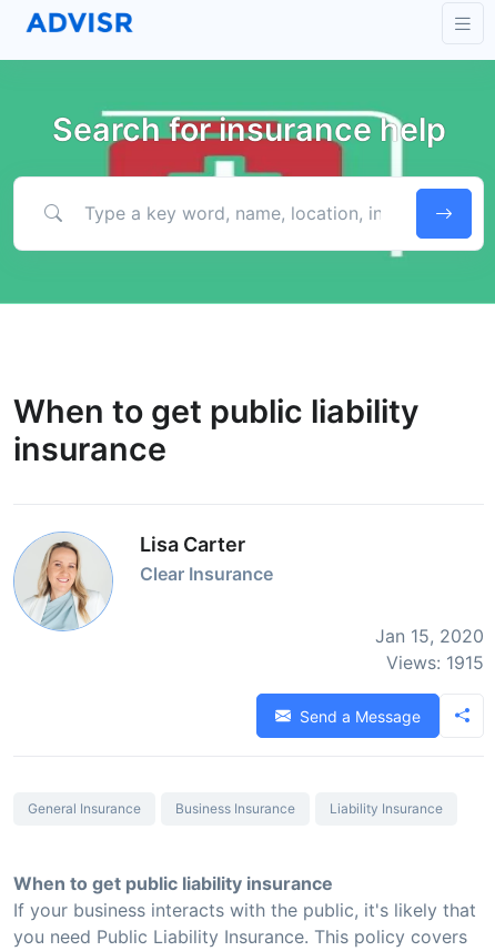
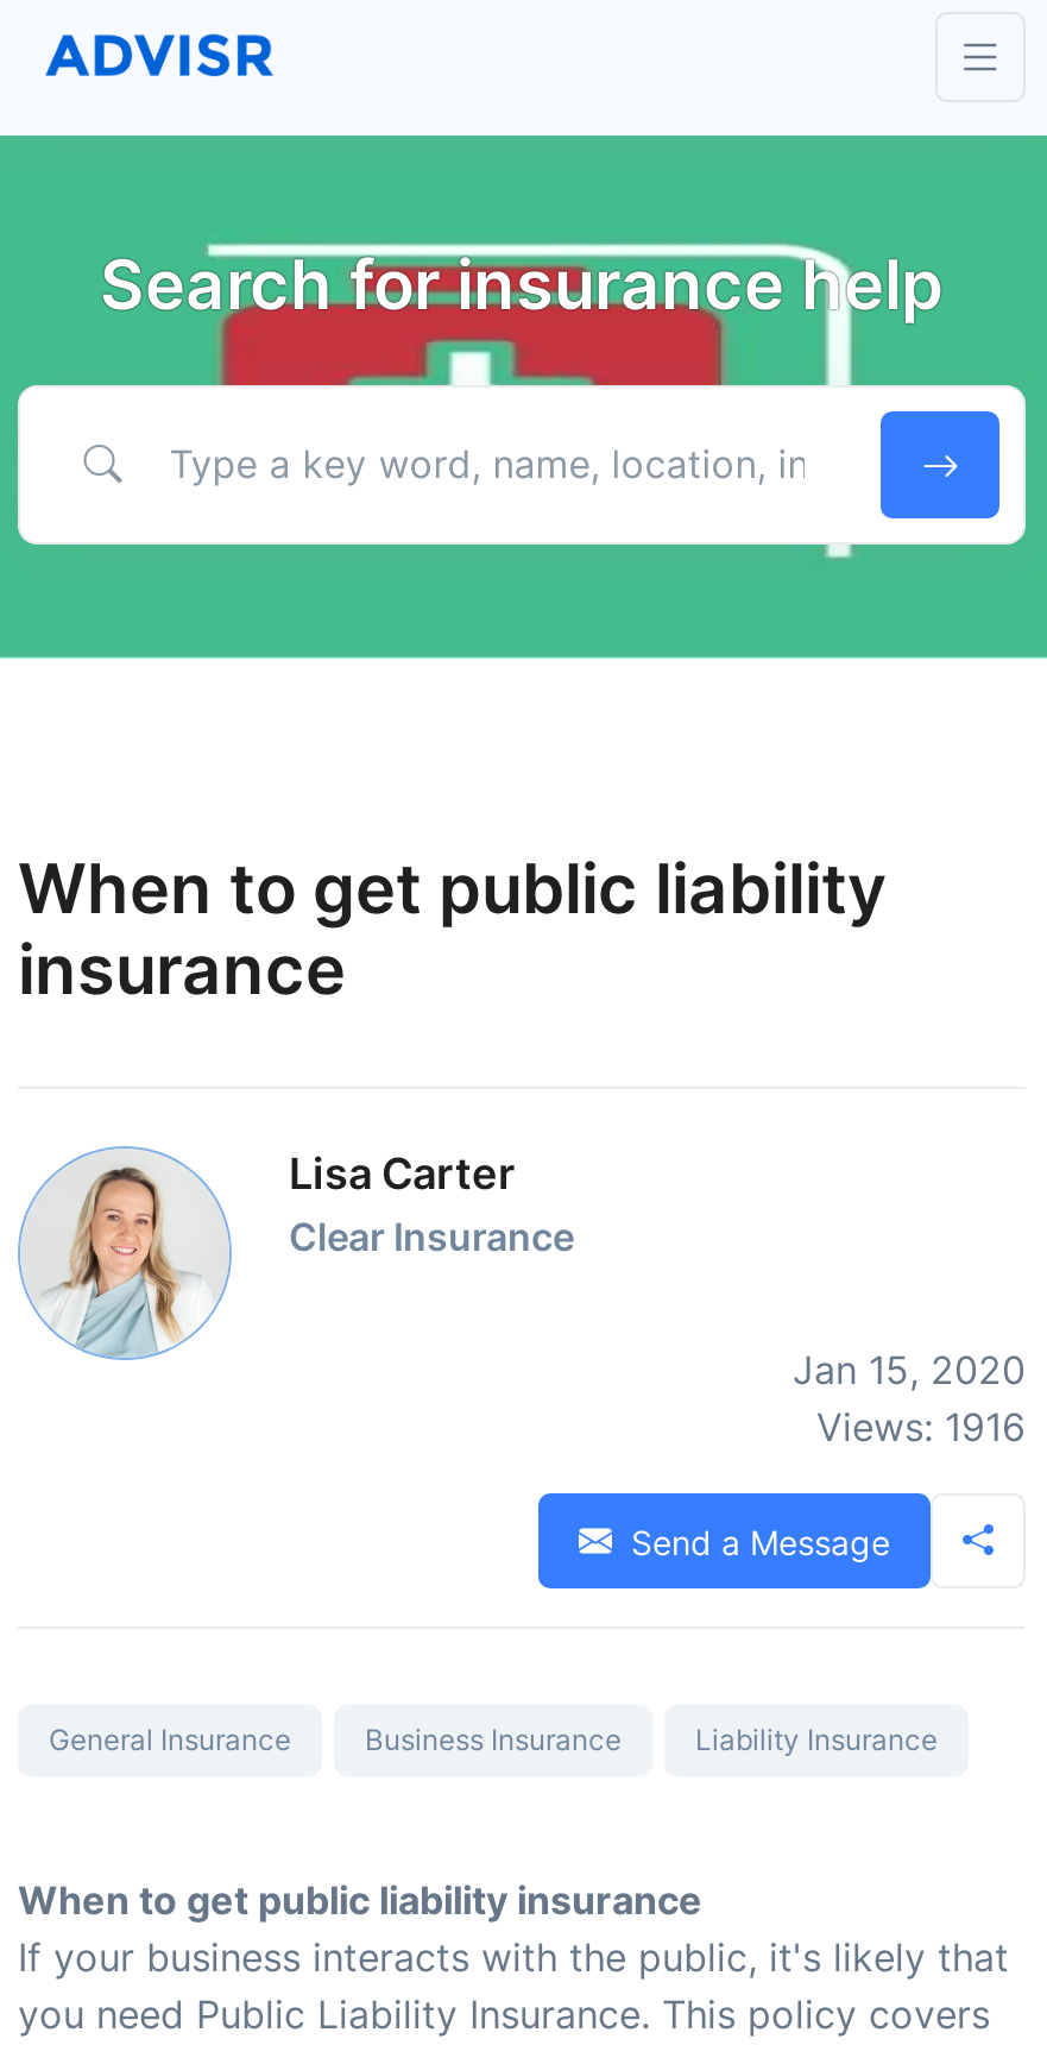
[386,652,484,674] Views: 1915 -> [816,1403,1026,1451] Views: 1916

